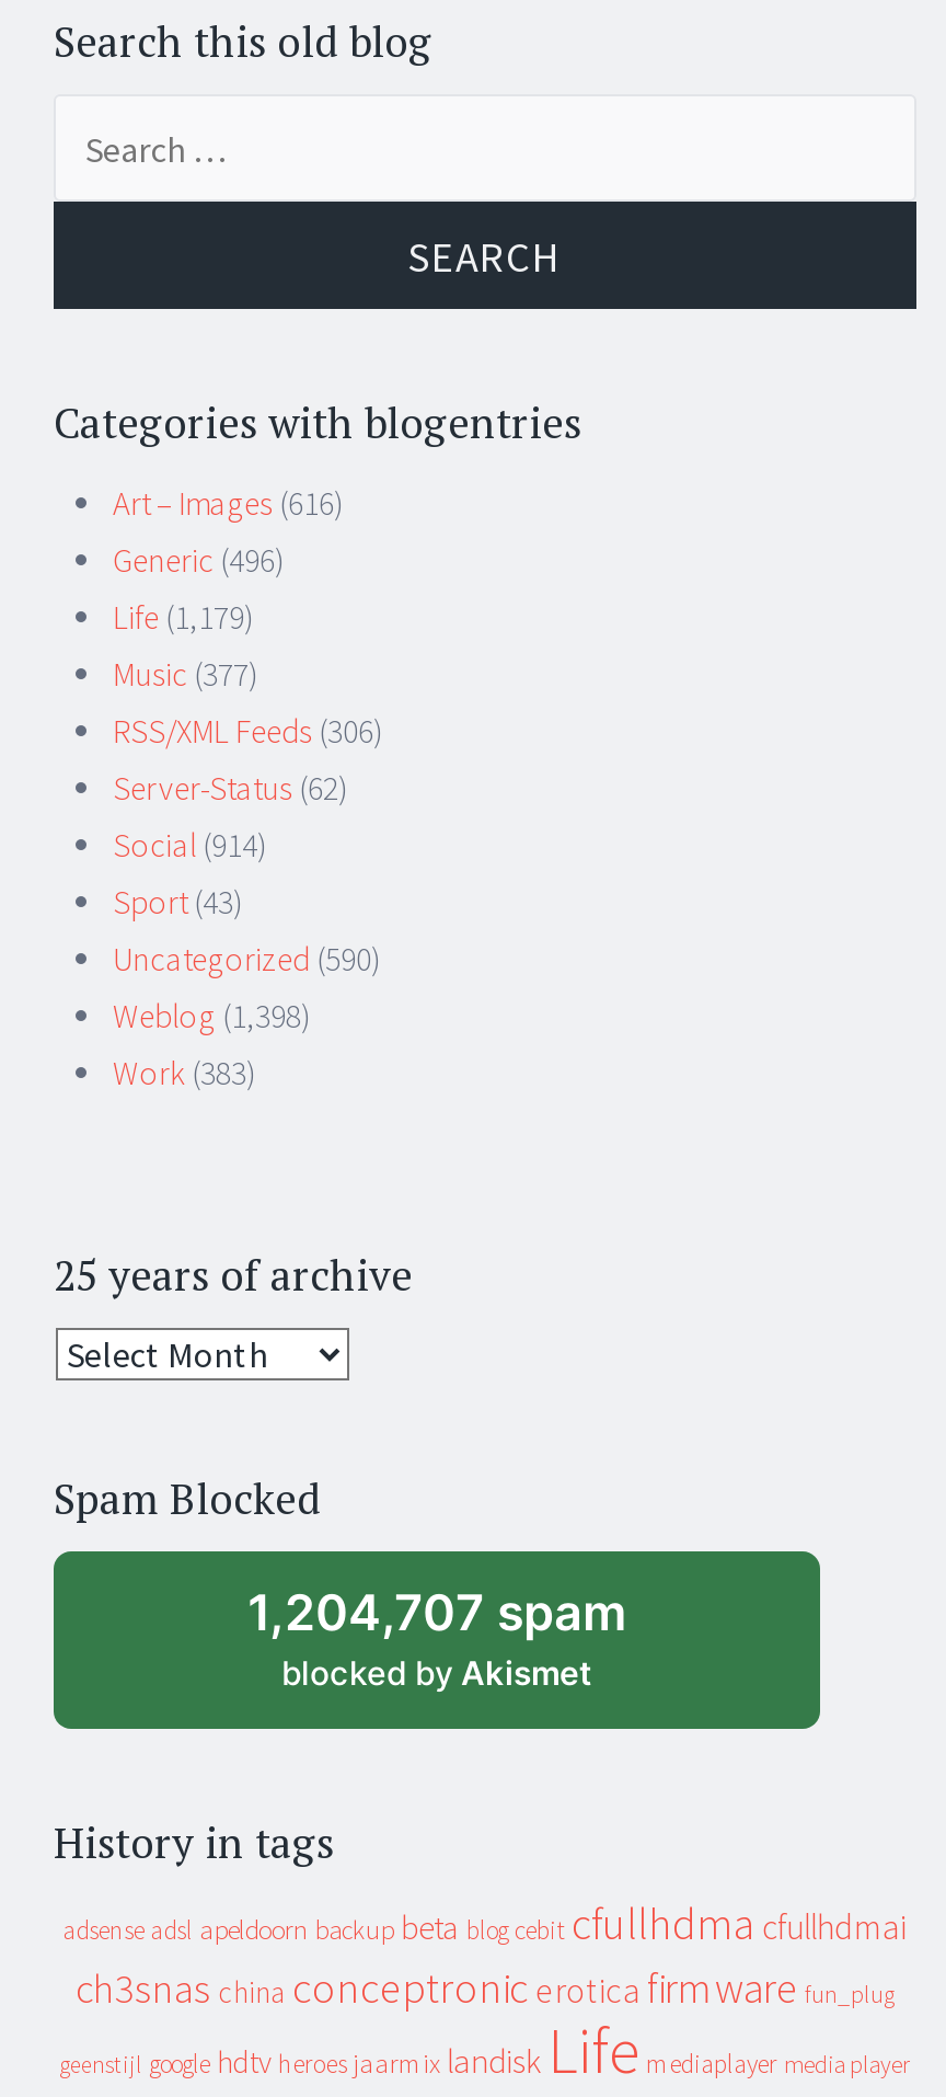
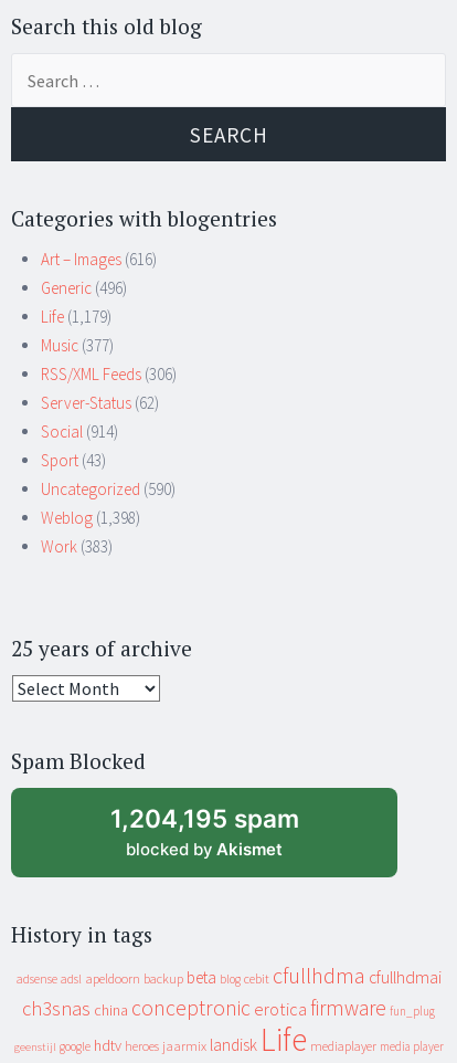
[247,1583,626,1642] 1,204,707 spam -> [110,804,299,833] 1,204,195 spam

